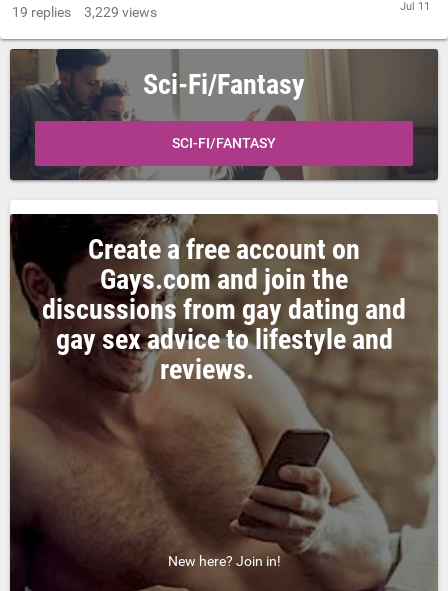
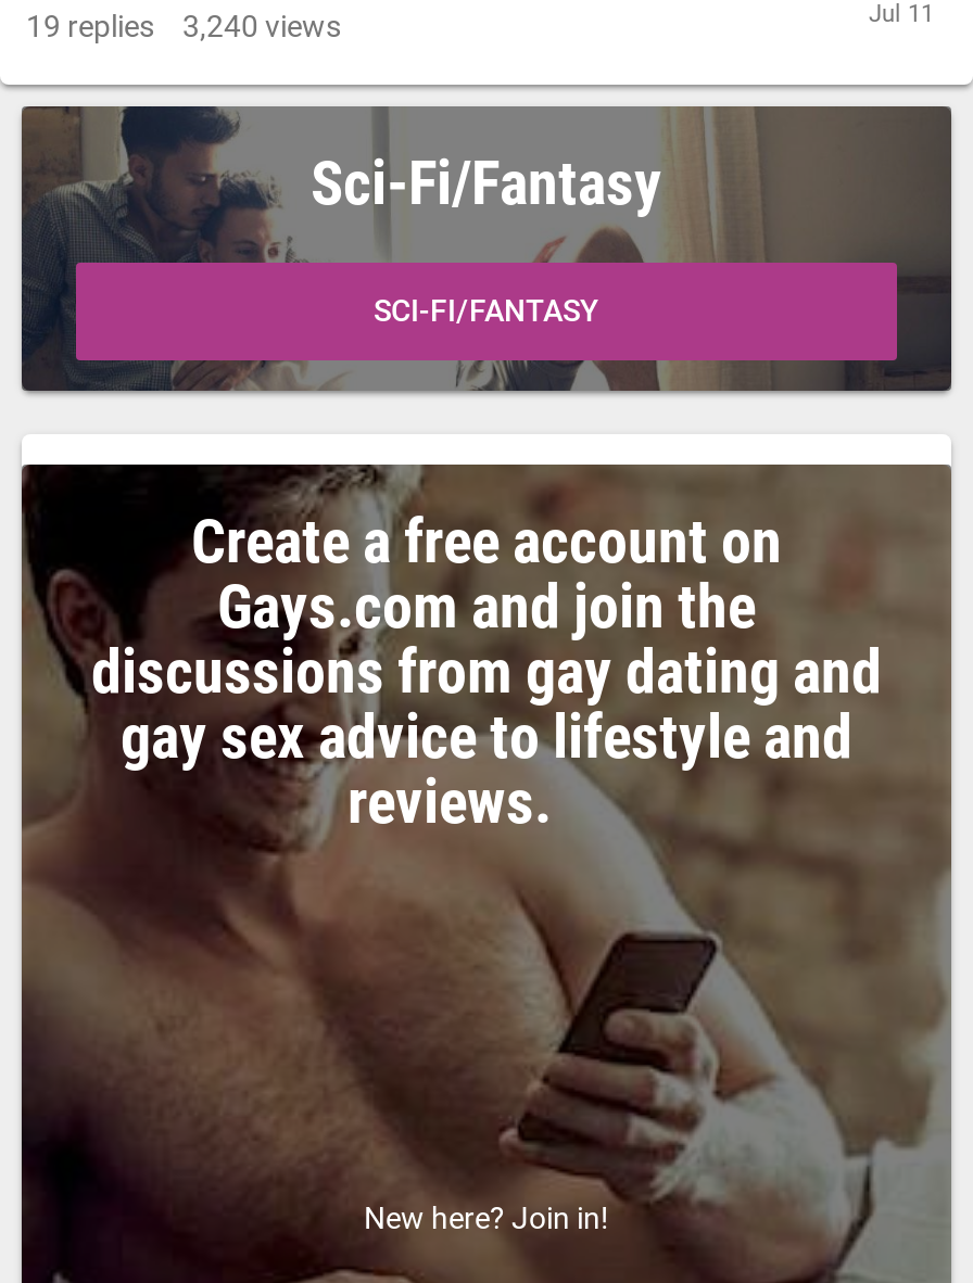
[12,4,157,20] 19 replies 3,229 views -> [26,10,341,44] 19 replies 3,240 views

